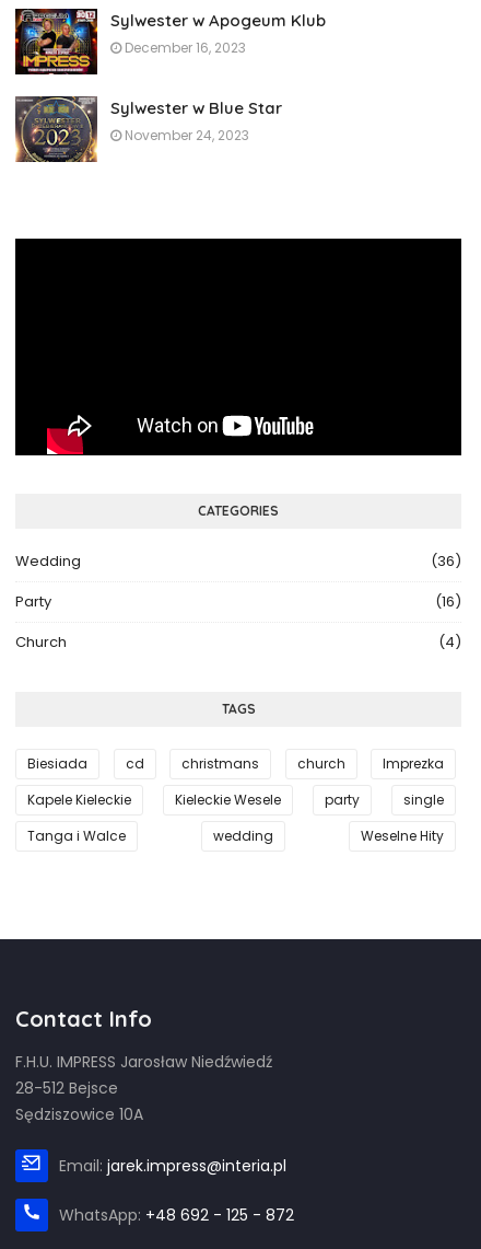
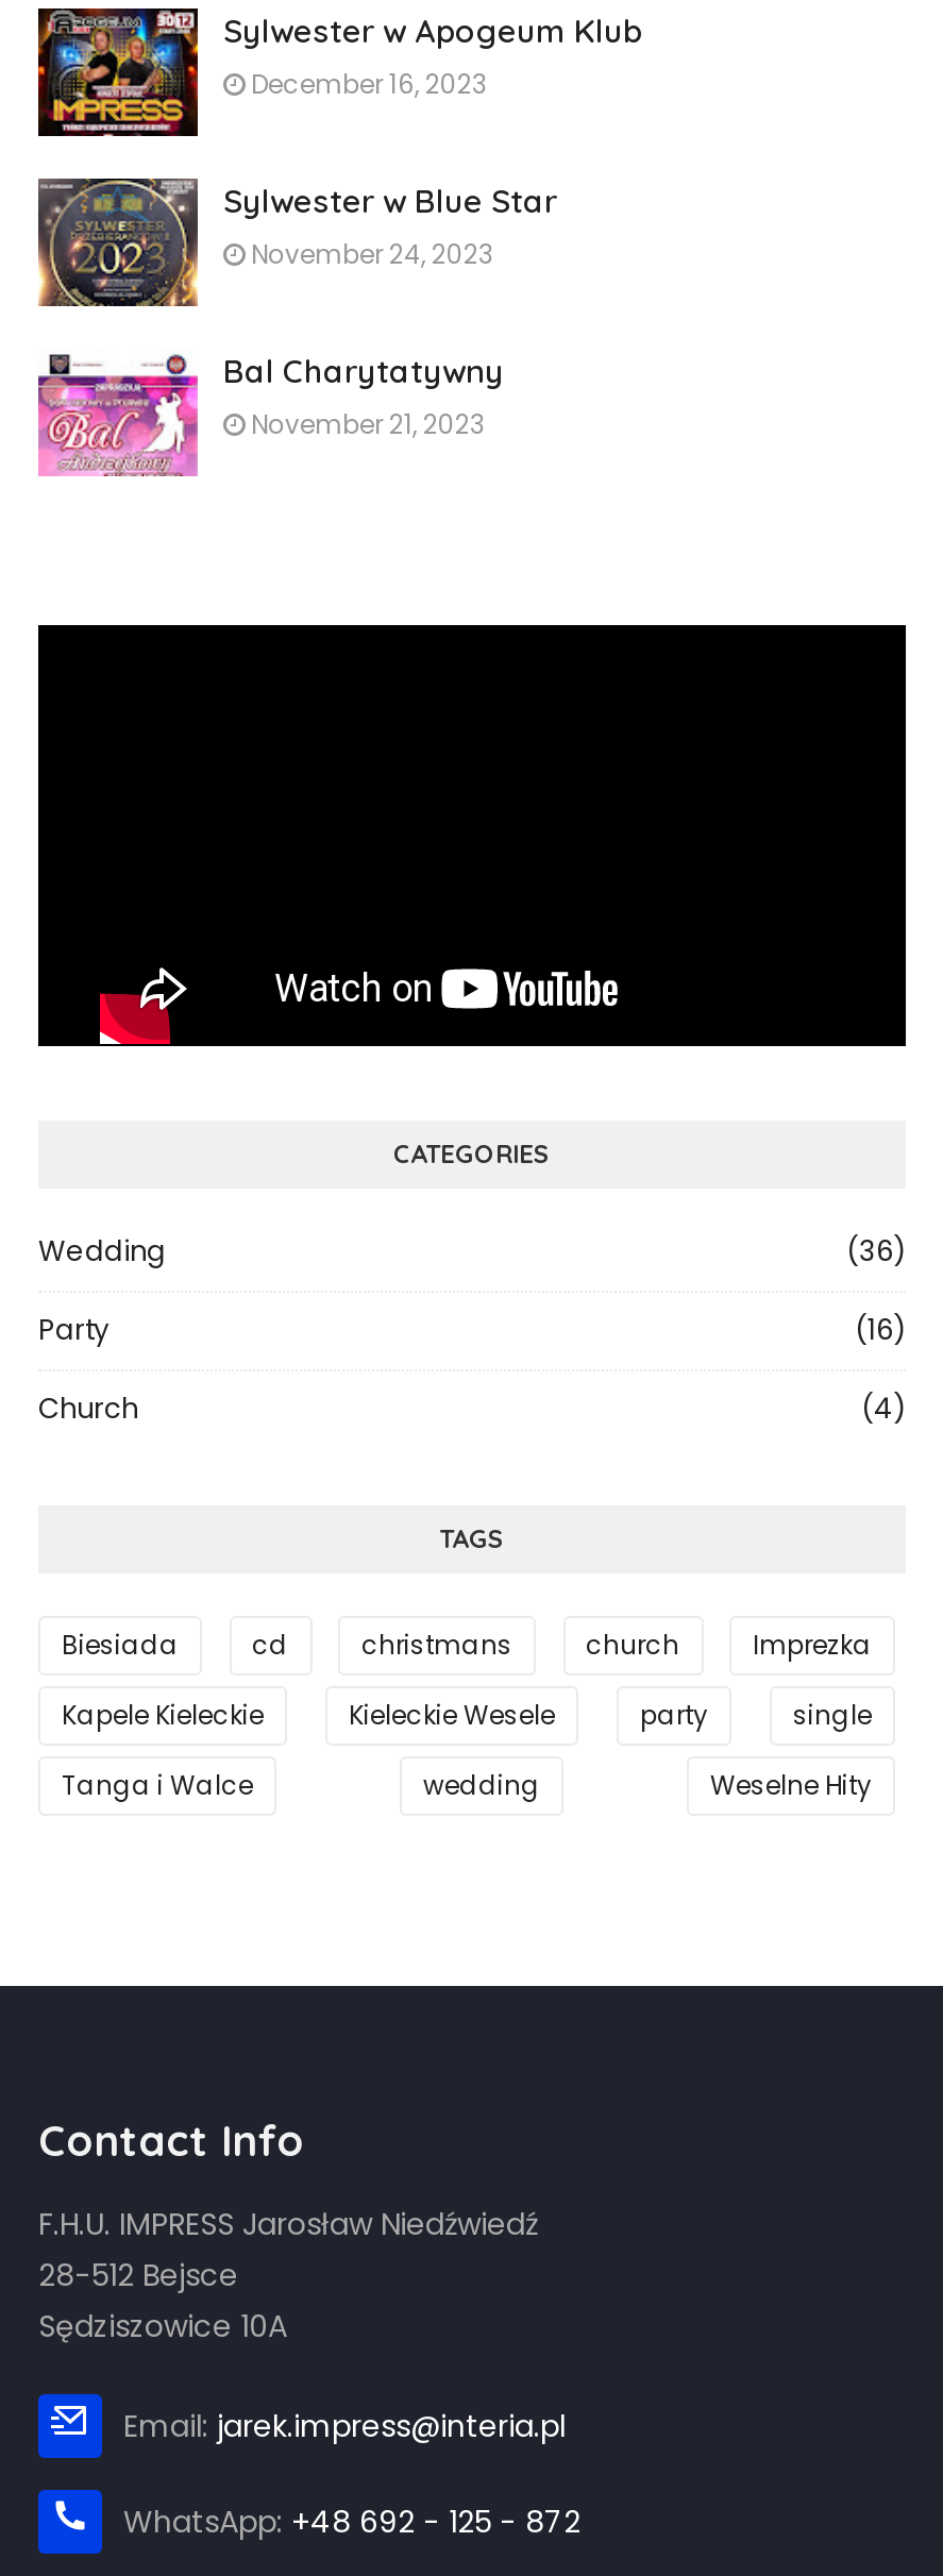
none -> [36,351,504,476] [image] | Bal Charytatywny | November 21, 2023

